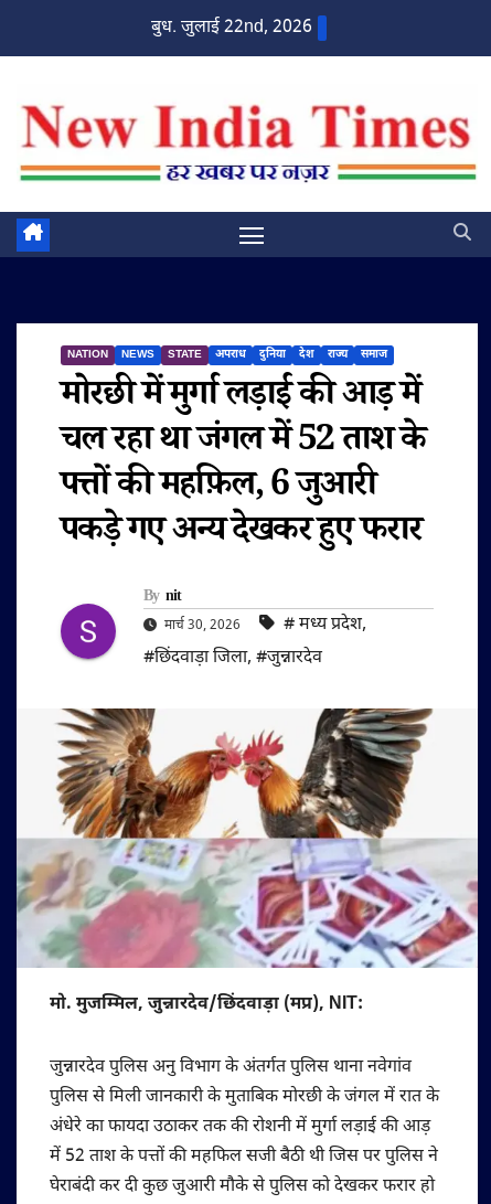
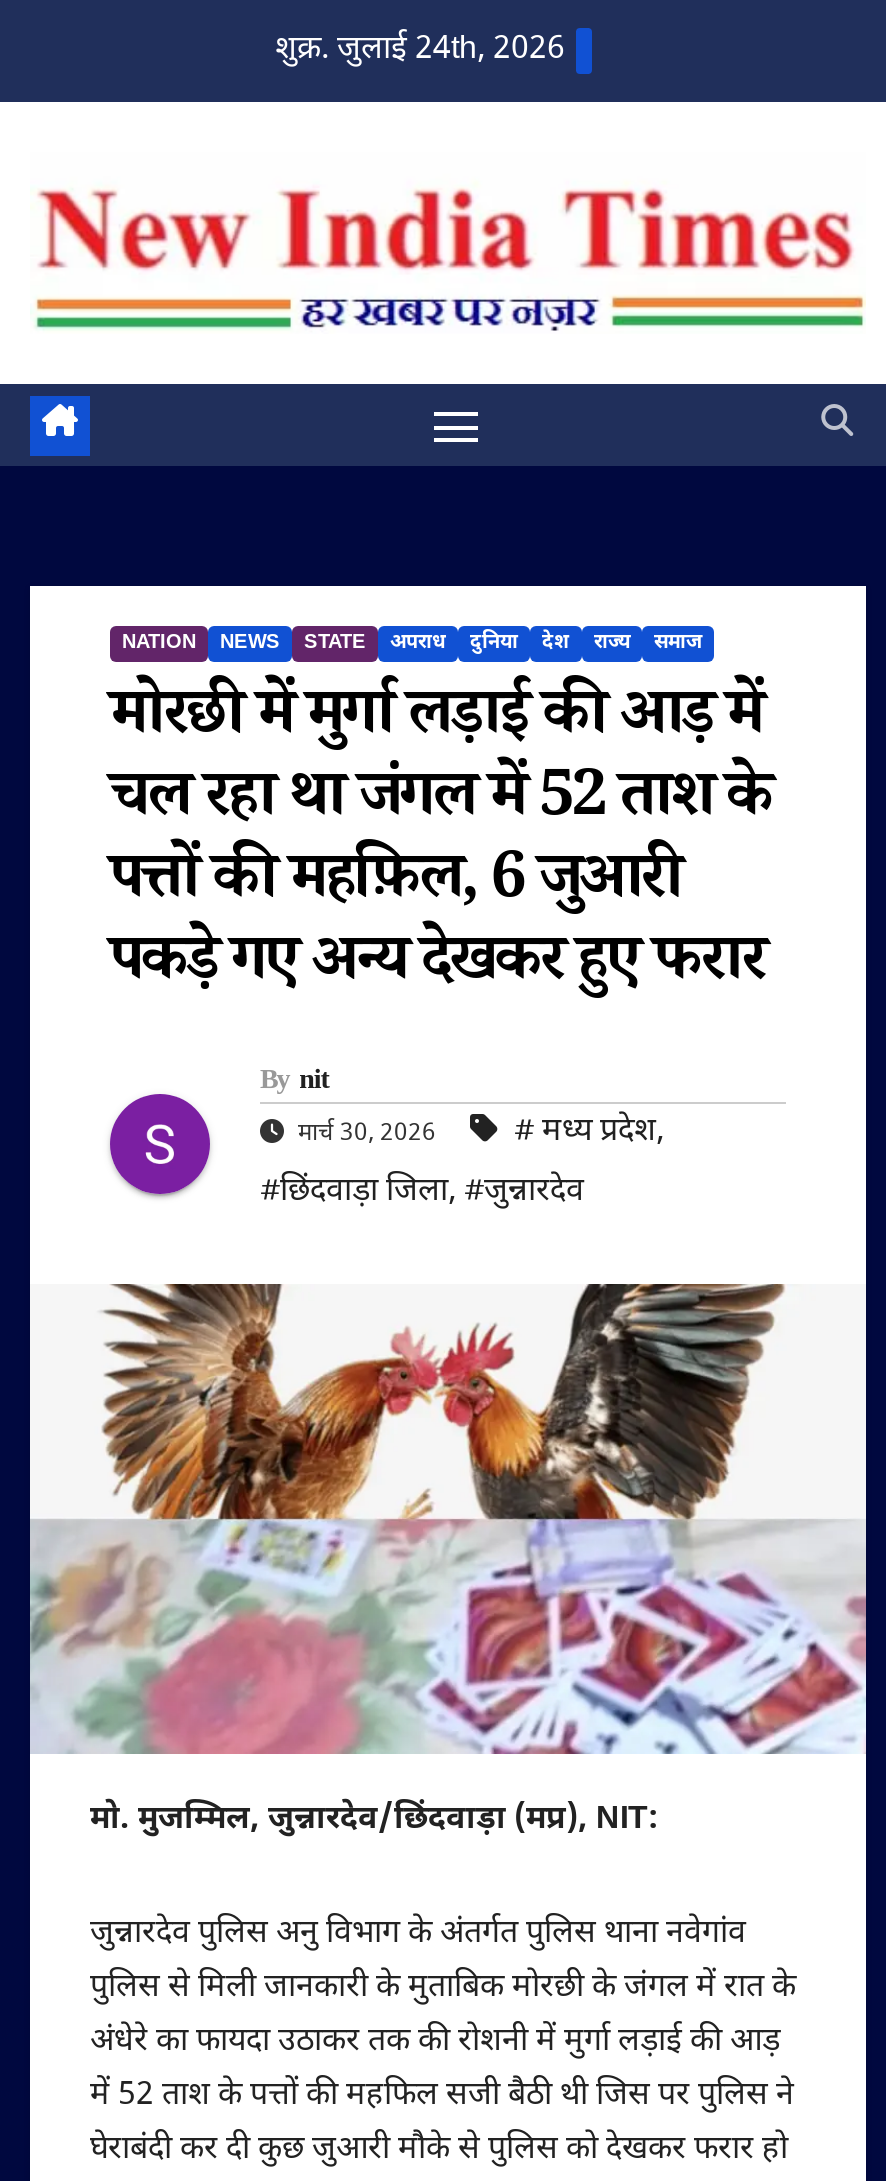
[151,17,312,40] बुध. जुलाई 22nd, 2026 -> [275,30,565,72] शुक्र. जुलाई 24th, 2026

